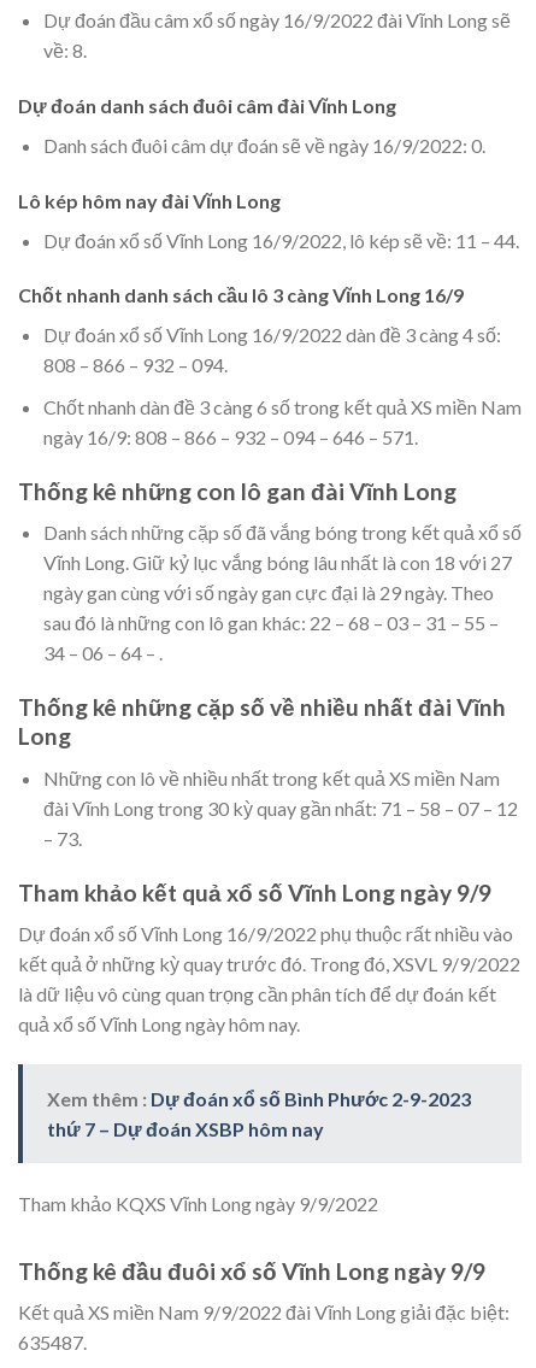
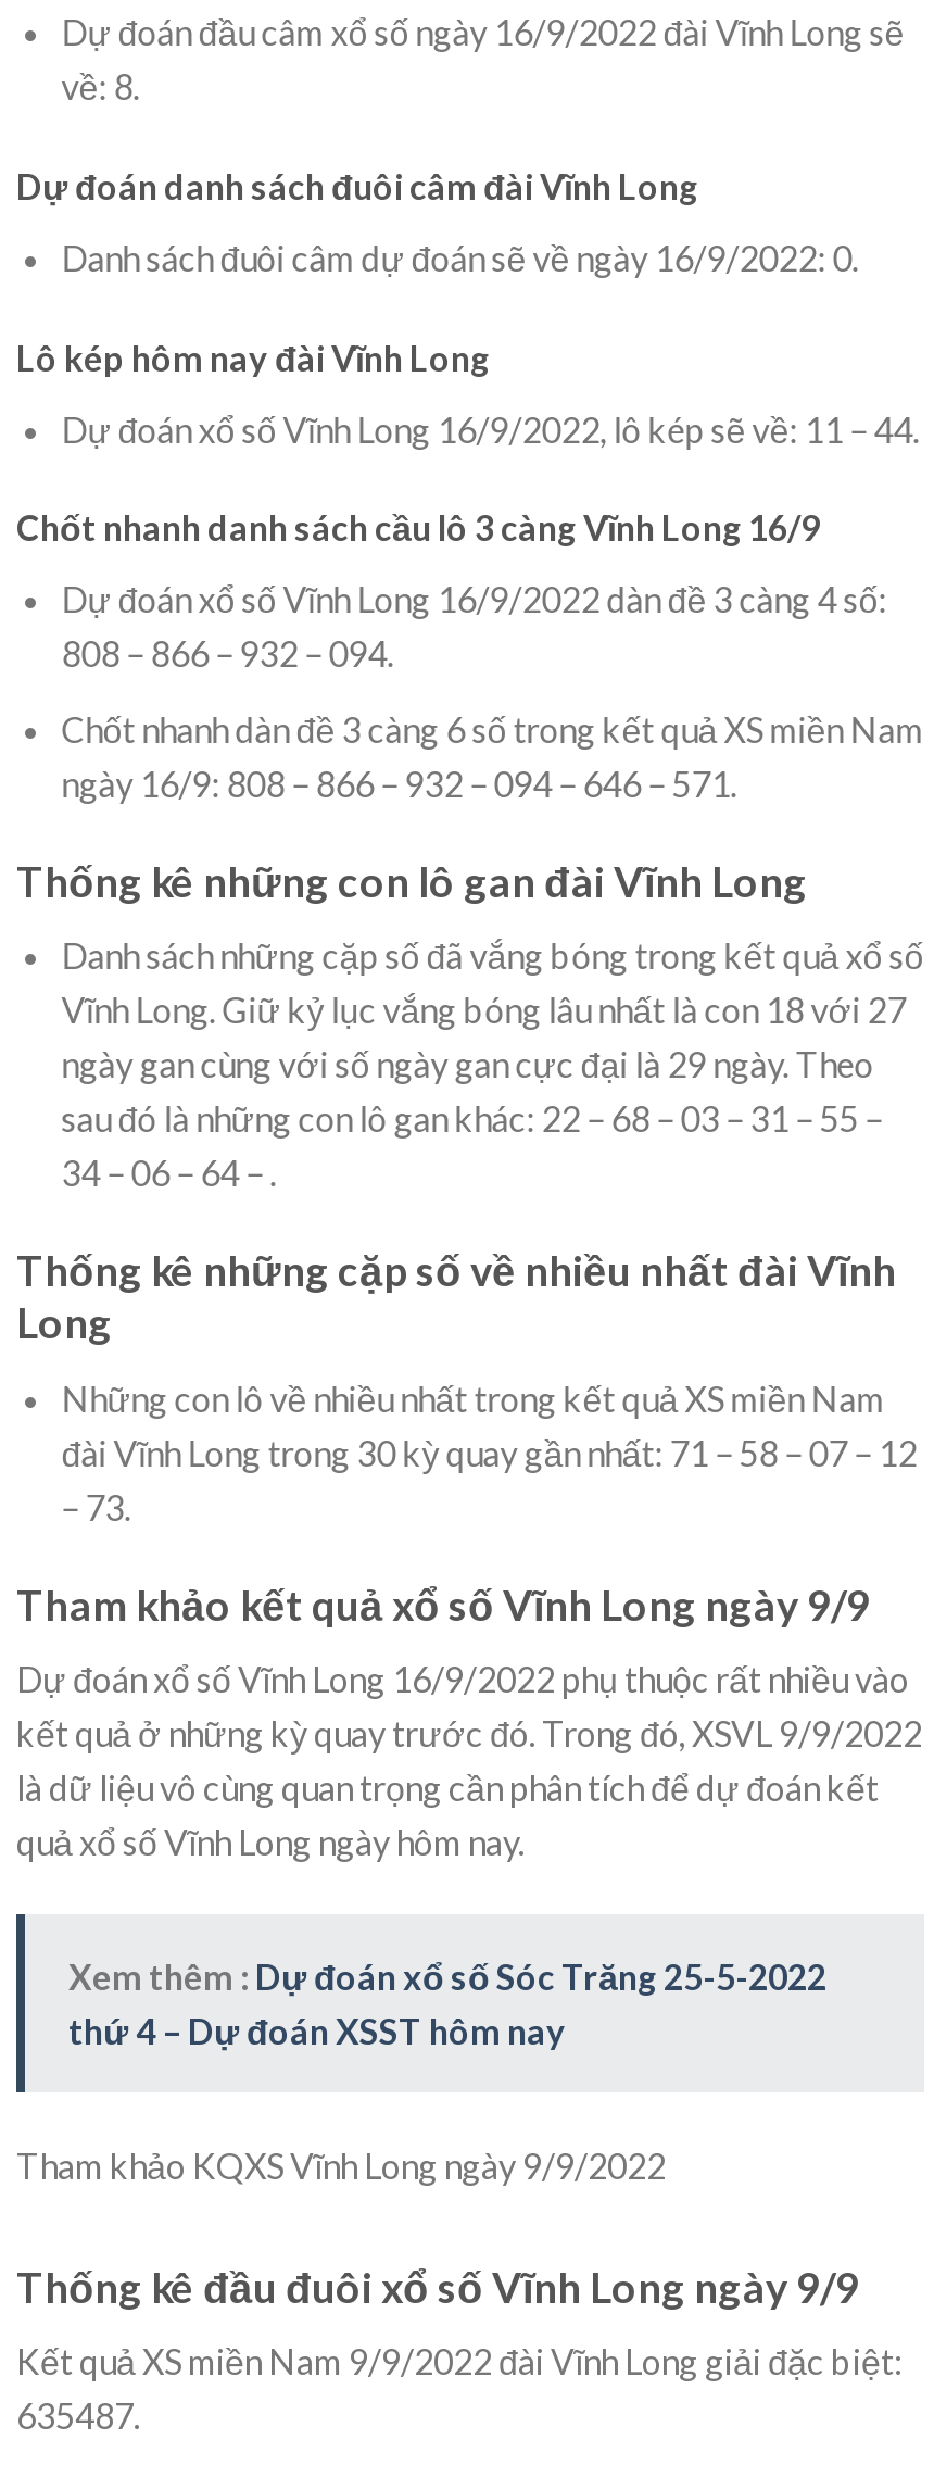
[47,1087,471,1110] Xem thêm : Dự đoán xổ số Bình Phước 2-9-2023 -> [68,1955,826,1997] Xem thêm : Dự đoán xổ số Sóc Trăng 25-5-2022
[47,1117,324,1140] thứ 7 – Dự đoán XSBP hôm nay -> [68,2010,566,2051] thứ 4 – Dự đoán XSST hôm nay

